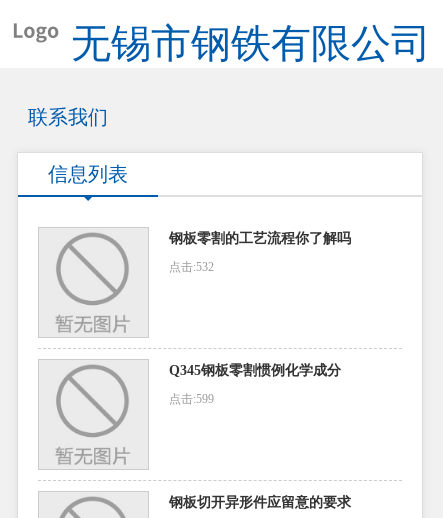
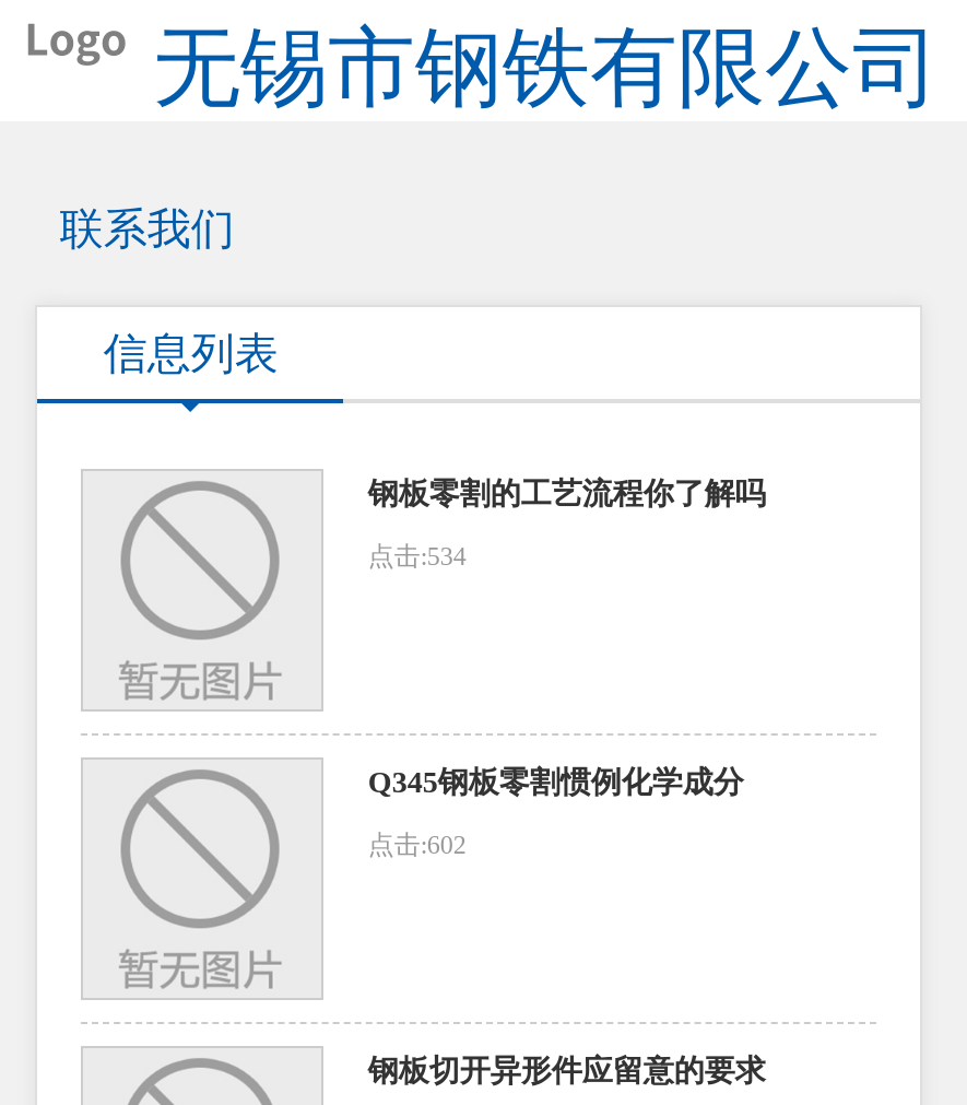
[169,260,214,274] 点击:532 -> [368,541,466,572] 点击:534
[169,392,214,406] 点击:599 -> [368,830,466,860] 点击:602

